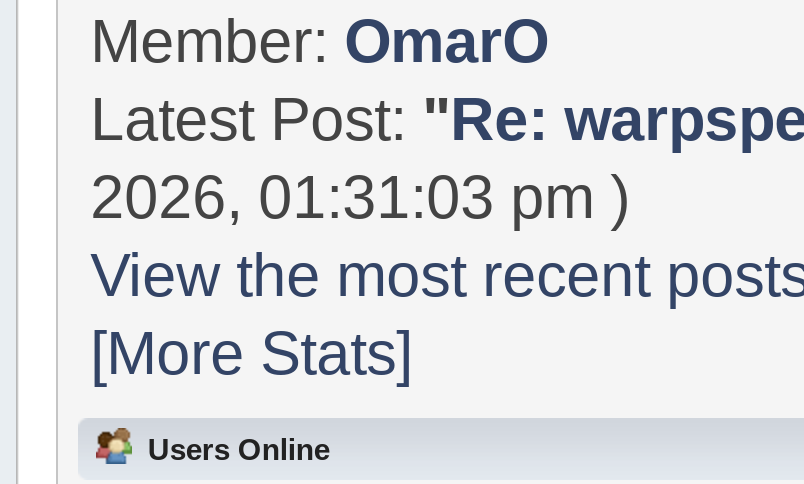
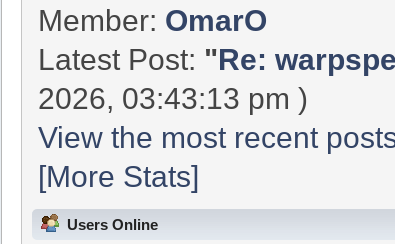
[90,162,630,230] 2026, 01:31:03 pm ) -> [38,81,308,115] 2026, 03:43:13 pm )

